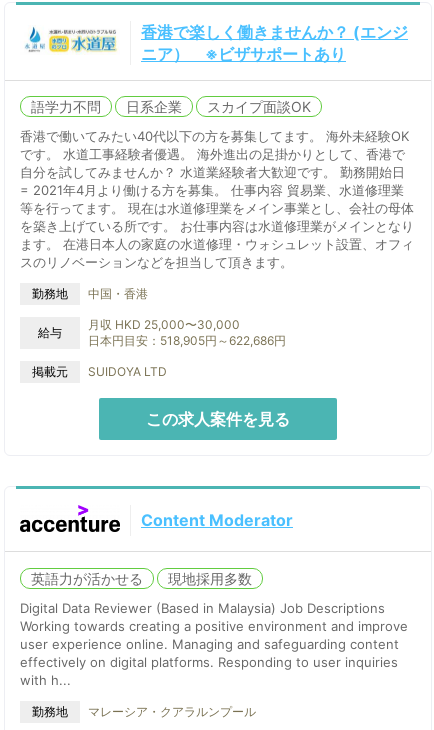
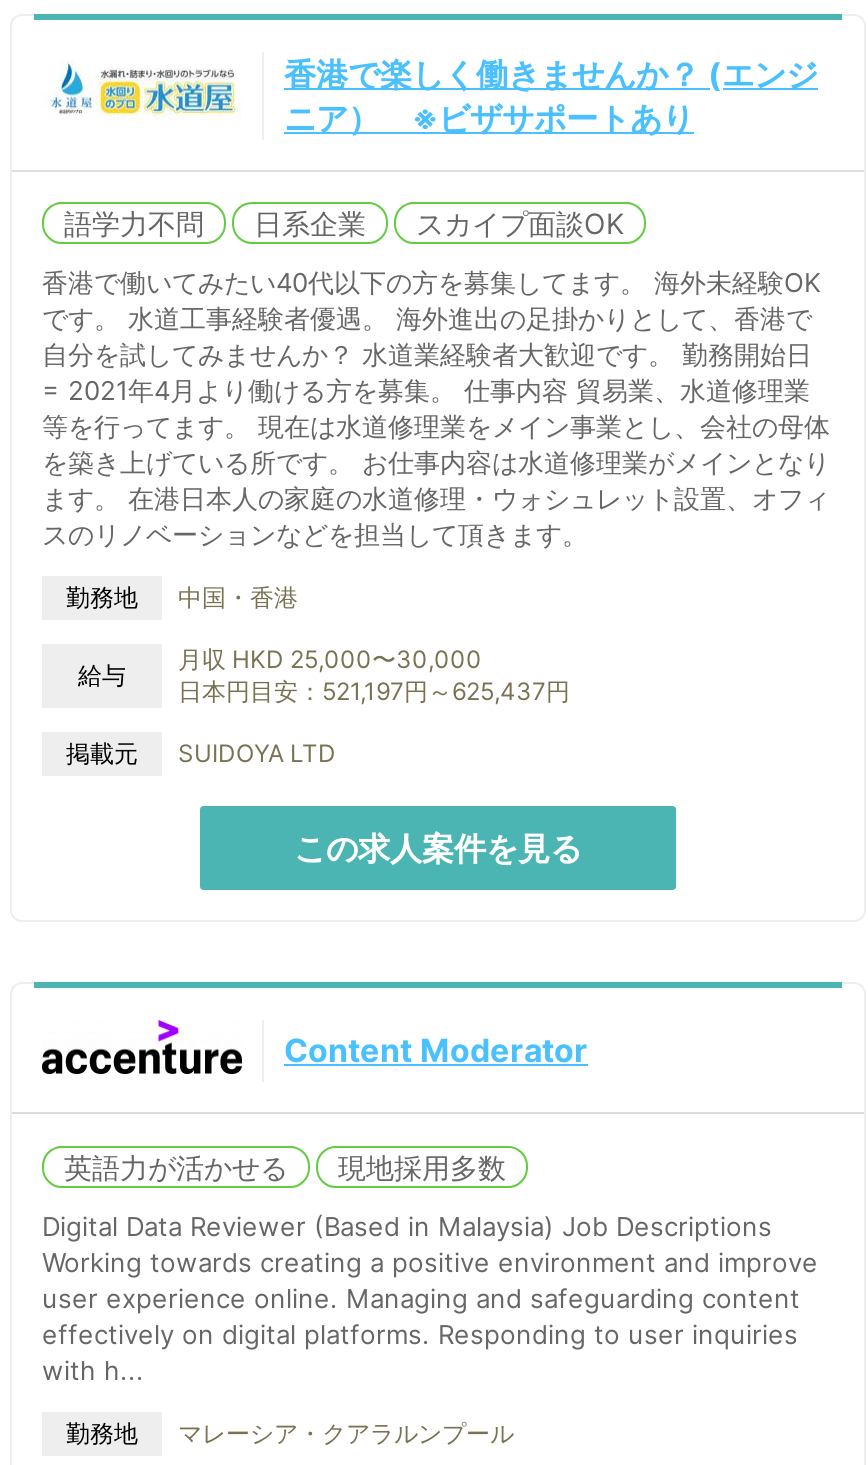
[88,333,286,348] 日本円目安：518,905円～622,686円 -> [178,677,570,707] 日本円目安：521,197円～625,437円

